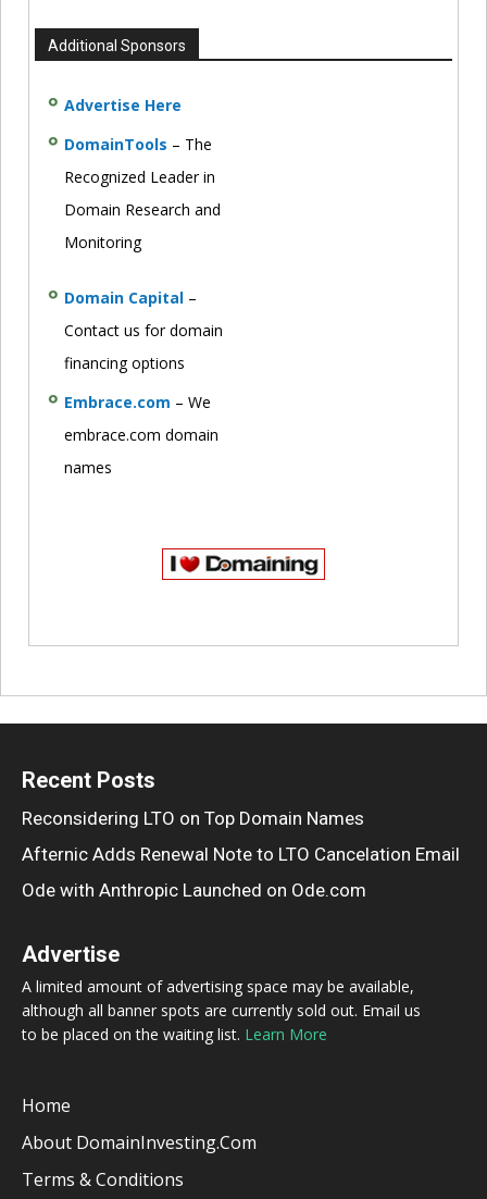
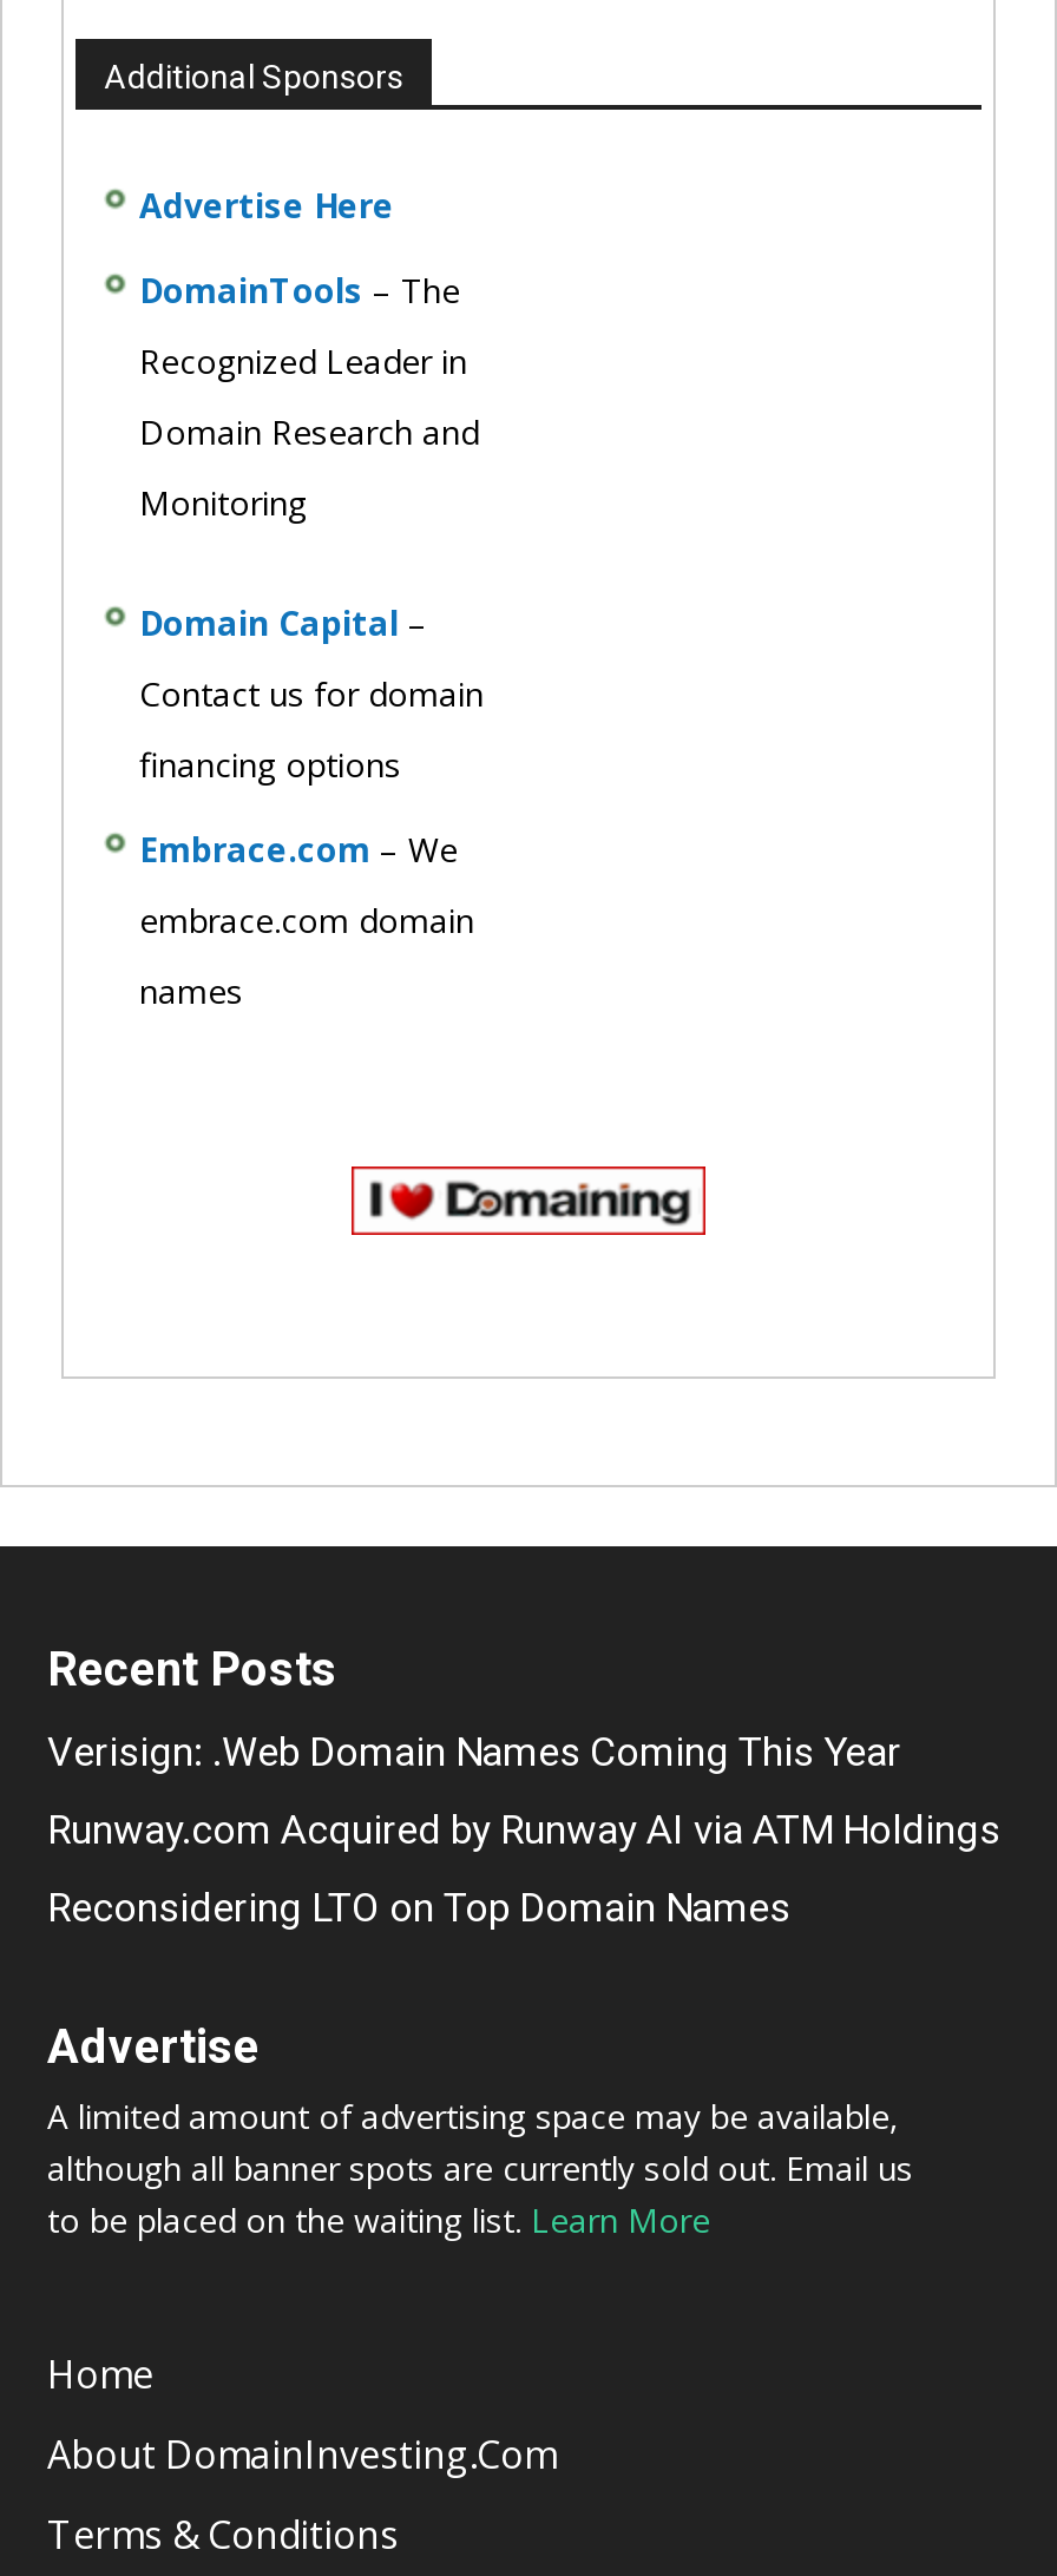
none -> [47,1727,1000,1853] Verisign: .Web Domain Names Coming This Year | Runway.com Acquired by Runway AI via ATM Holdings
moved [22,807,364,829] -> [47,1883,790,1930]: Reconsidering LTO on Top Domain Names
[22,843,460,901] Afternic Adds Renewal Note to LTO Cancelation Email | Ode with Anthropic Launched on Ode.com -> none

